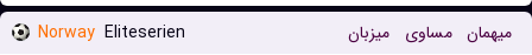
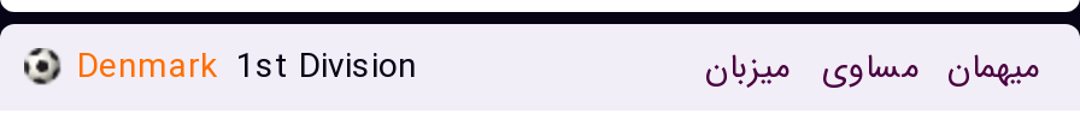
[38,20,185,46] Norway Eliteserien -> [77,41,417,94] Denmark 1st Division

